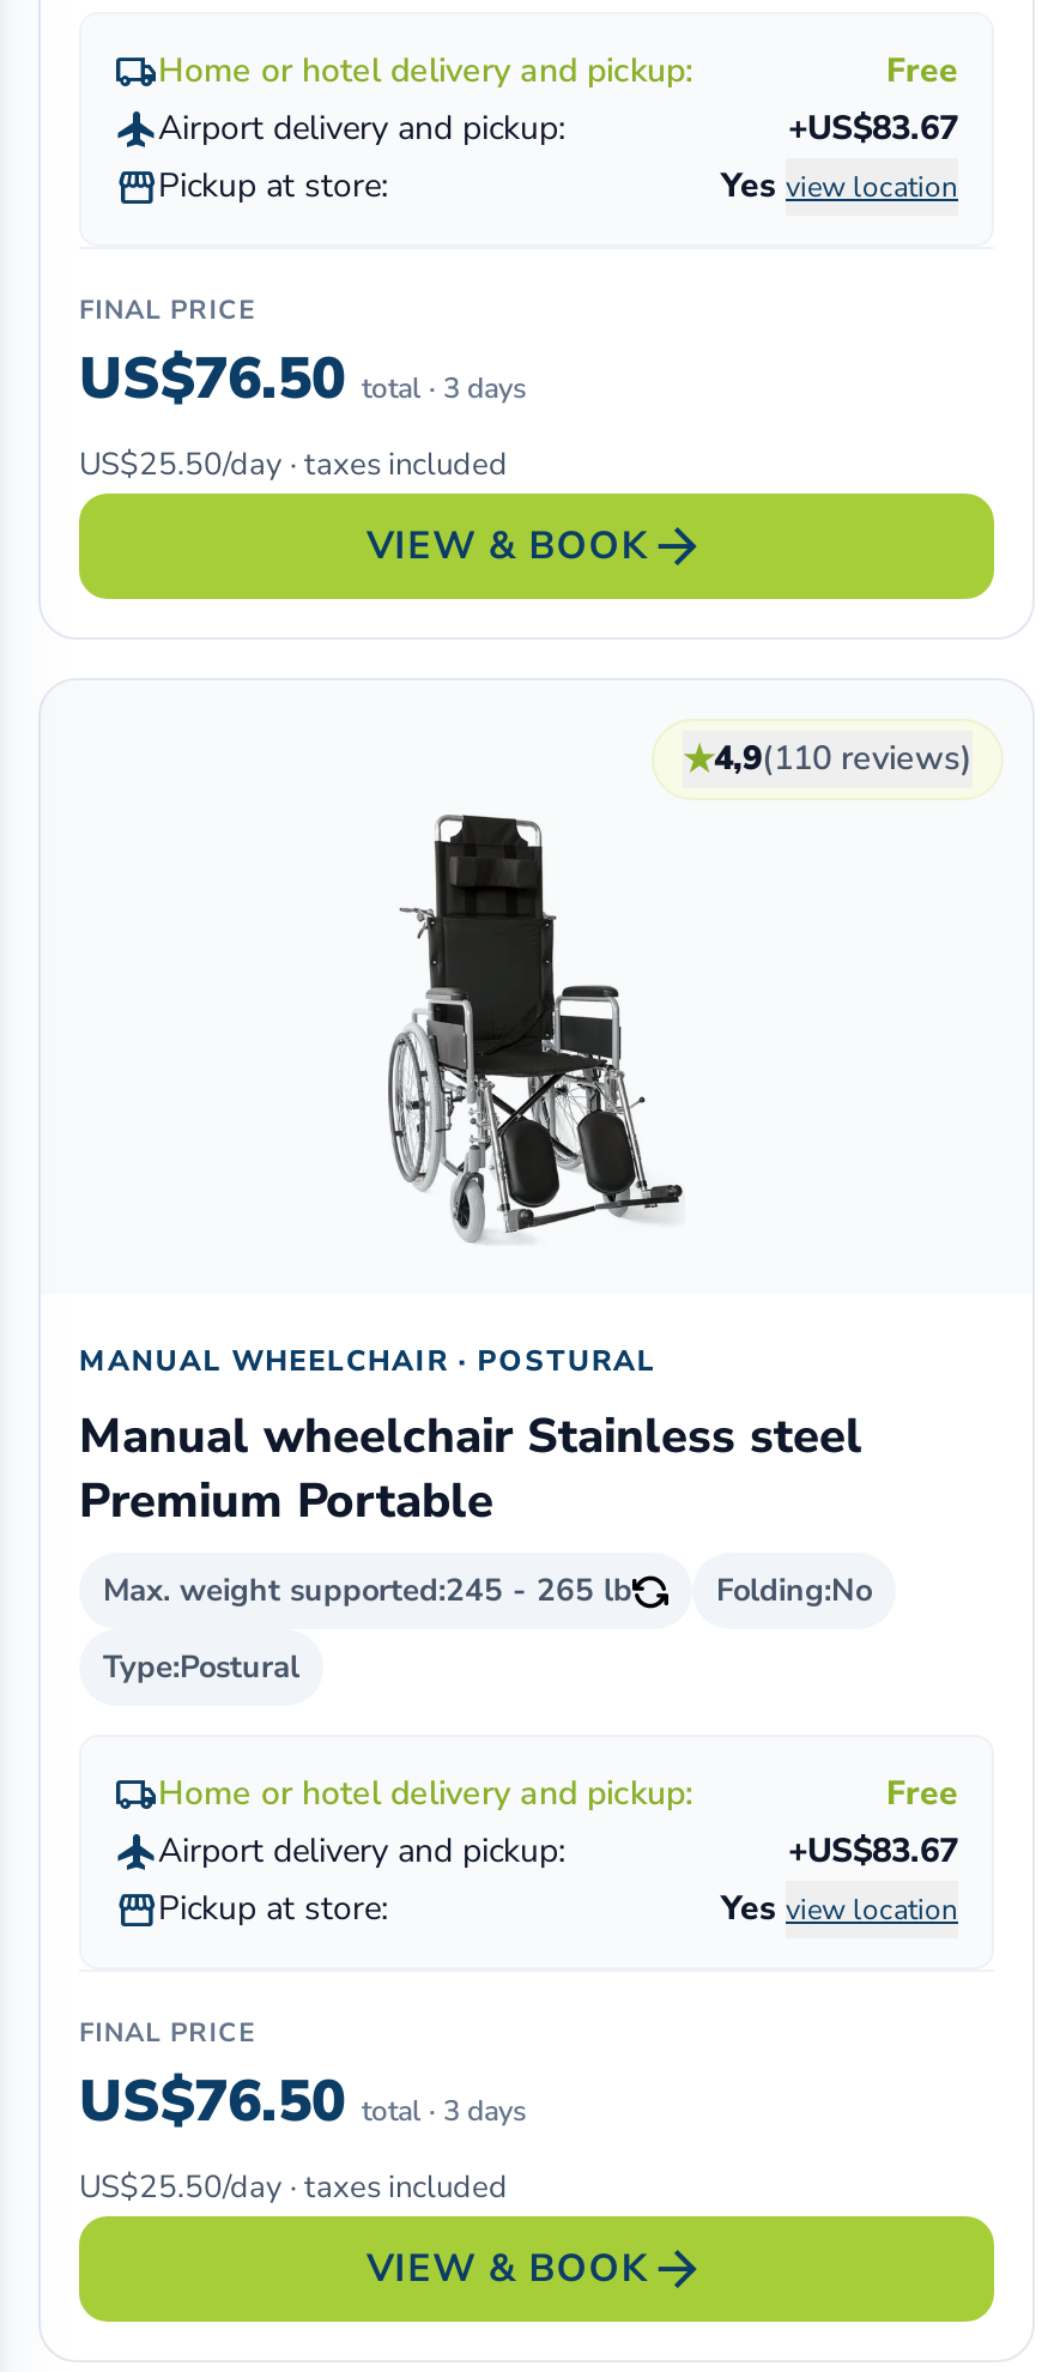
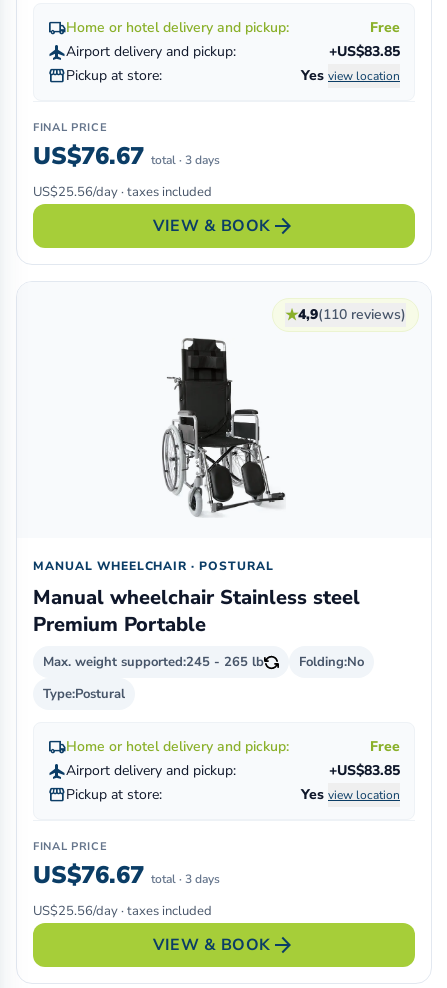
[788,105,958,151] +US$83.67 -> [329,42,400,61] +US$83.85
[79,340,527,417] US$76.50 total · 3 days -> [33,140,220,172] US$76.67 total · 3 days
[79,443,508,486] US$25.50/day · taxes included -> [33,183,212,201] US$25.56/day · taxes included
[788,1828,958,1874] +US$83.67 -> [329,761,400,780] +US$83.85
[79,2063,527,2140] US$76.50 total · 3 days -> [33,859,220,891] US$76.67 total · 3 days
[79,2166,508,2209] US$25.50/day · taxes included -> [33,902,212,920] US$25.56/day · taxes included

